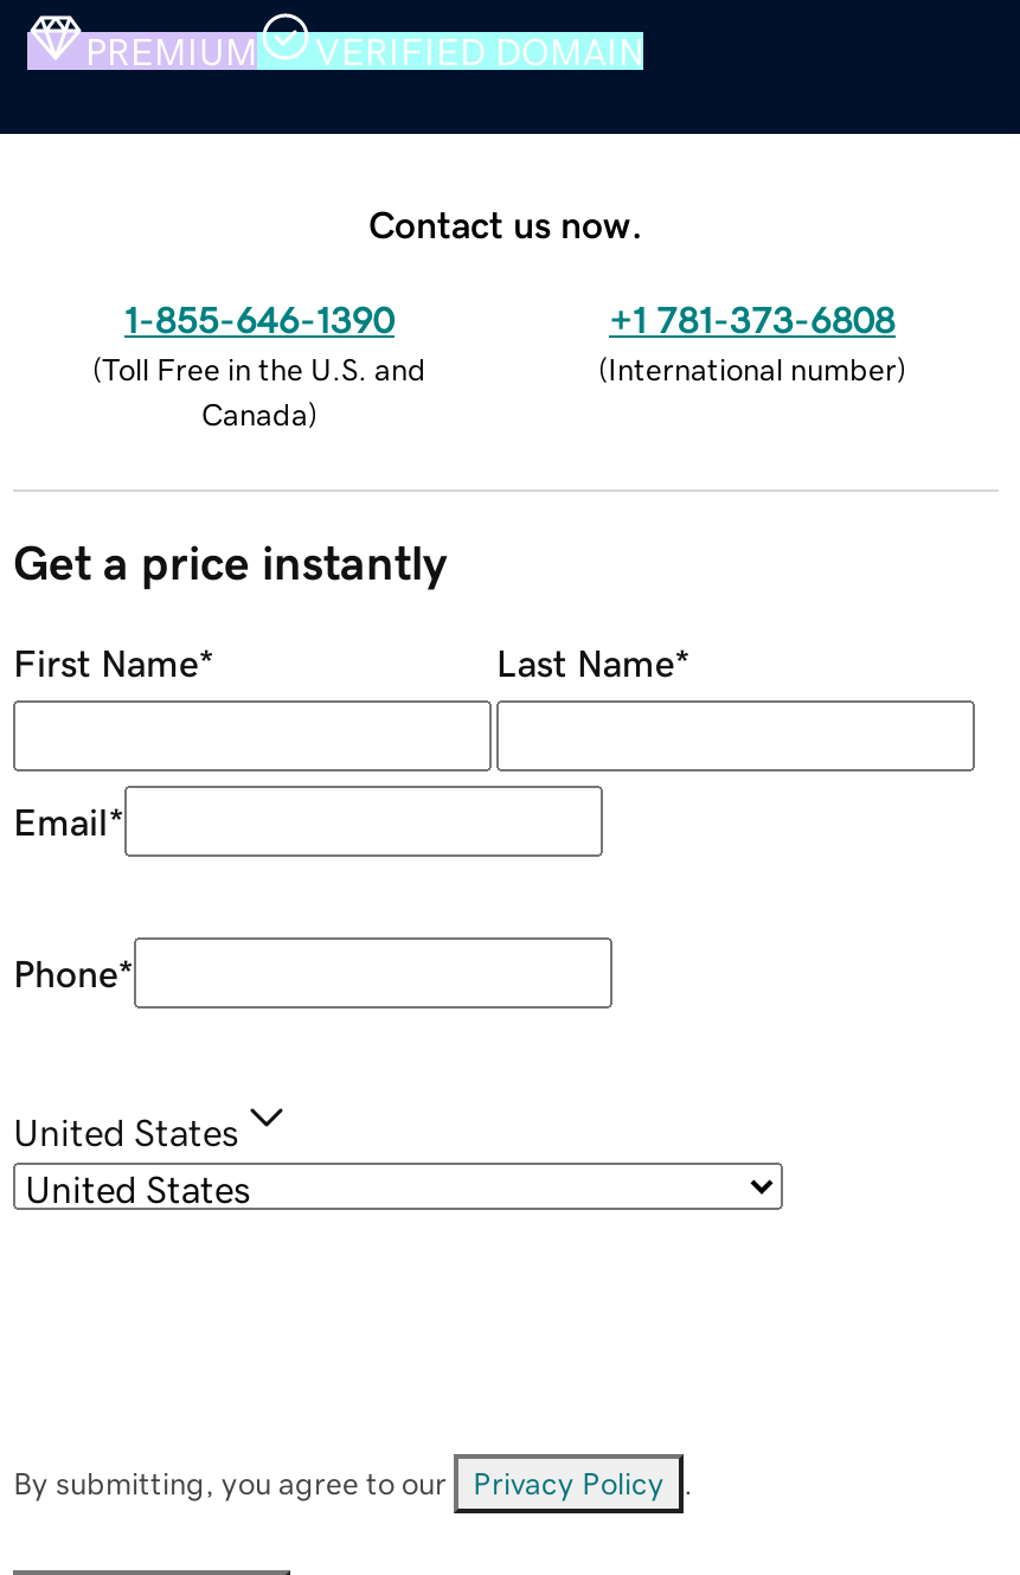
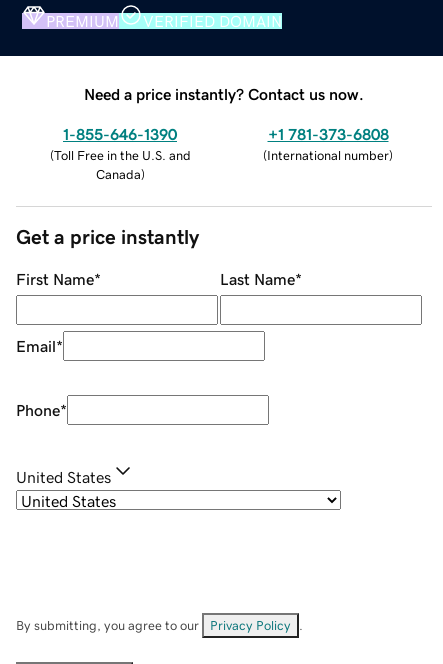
[368,204,643,242] Contact us now. -> [84,86,364,102] Need a price instantly? Contact us now.

